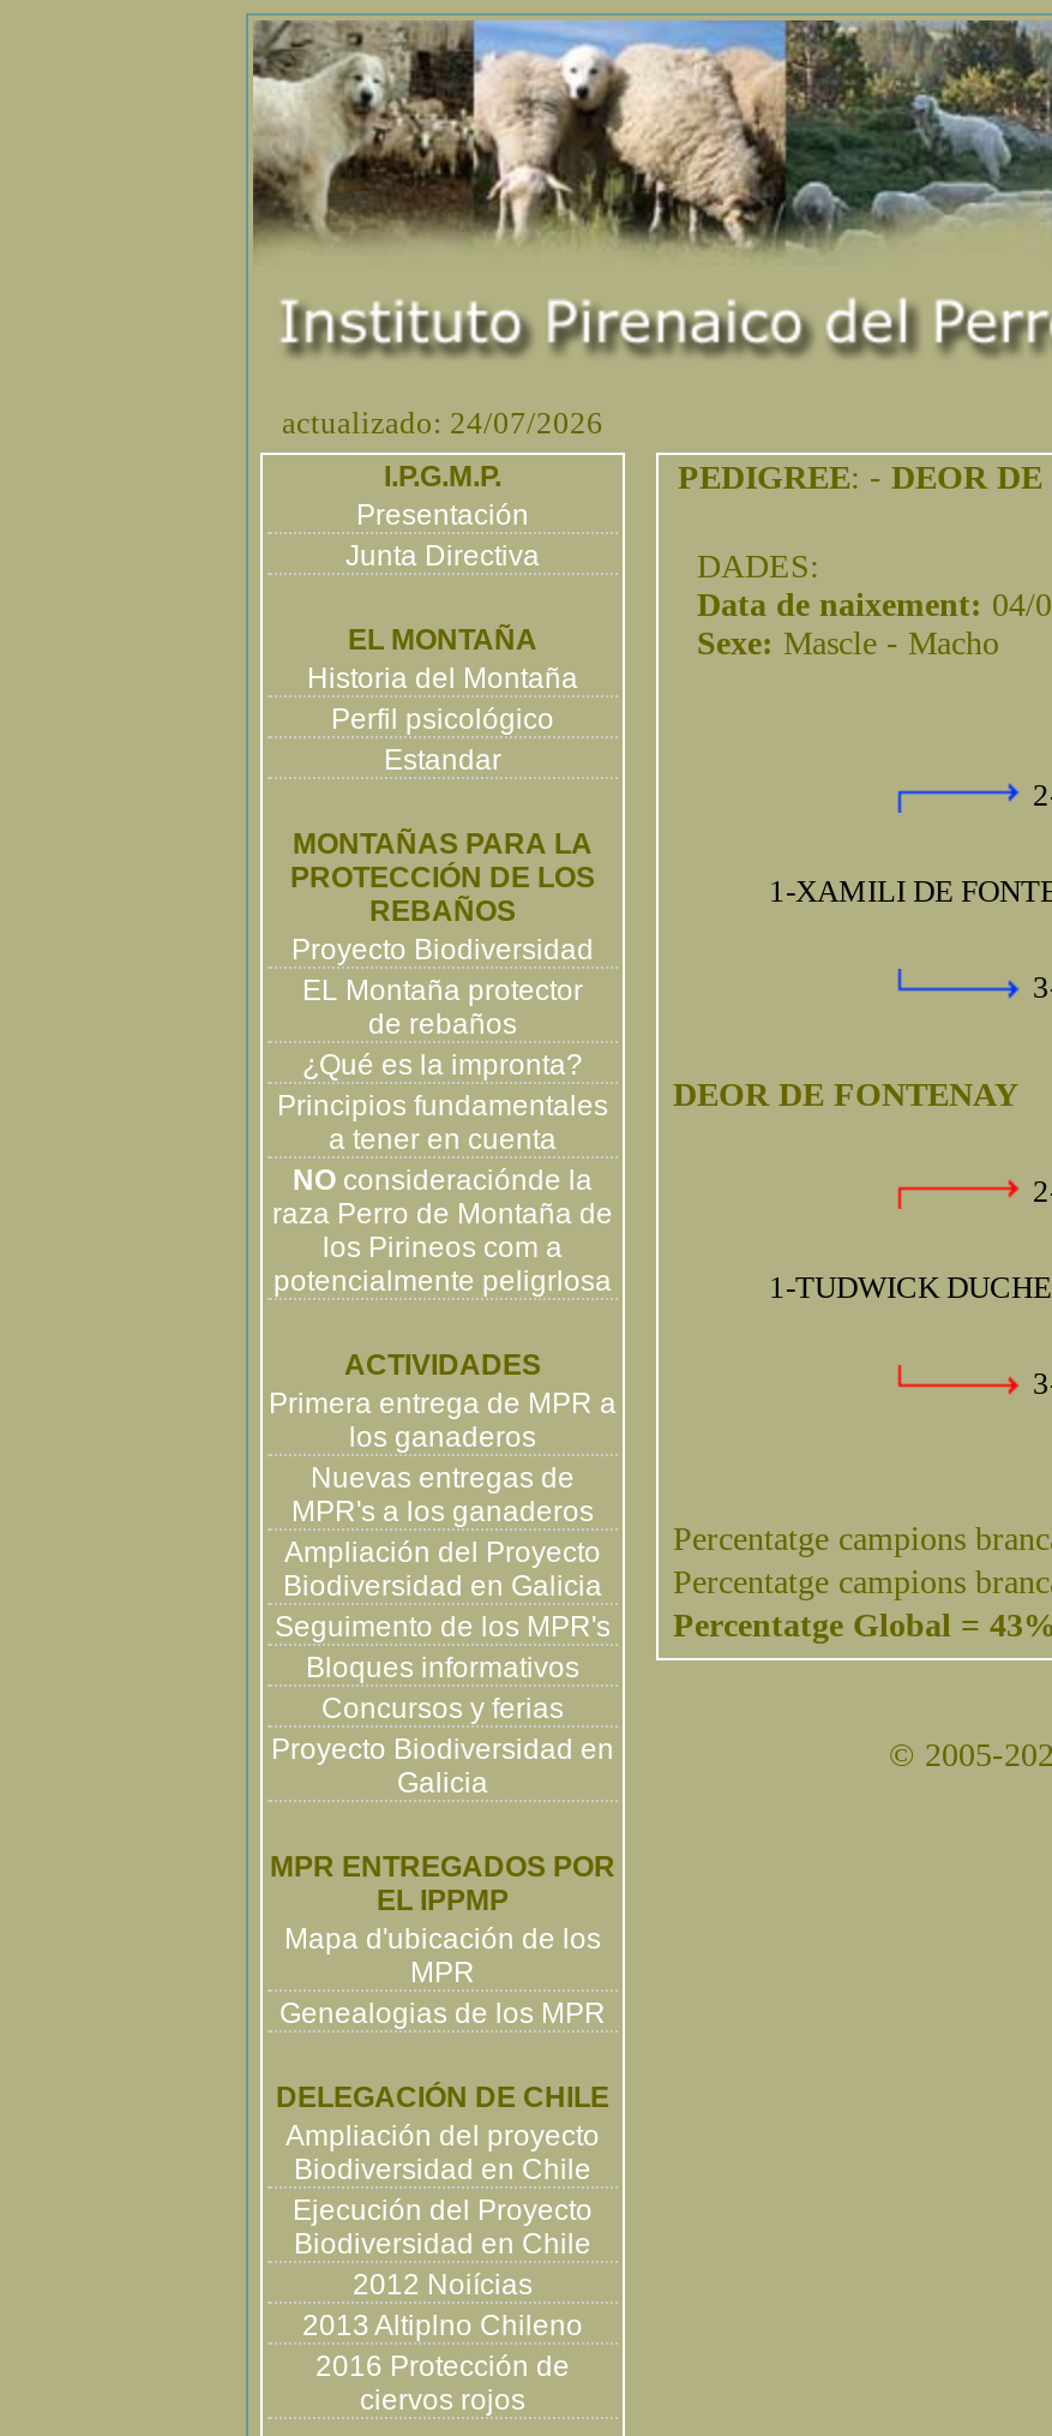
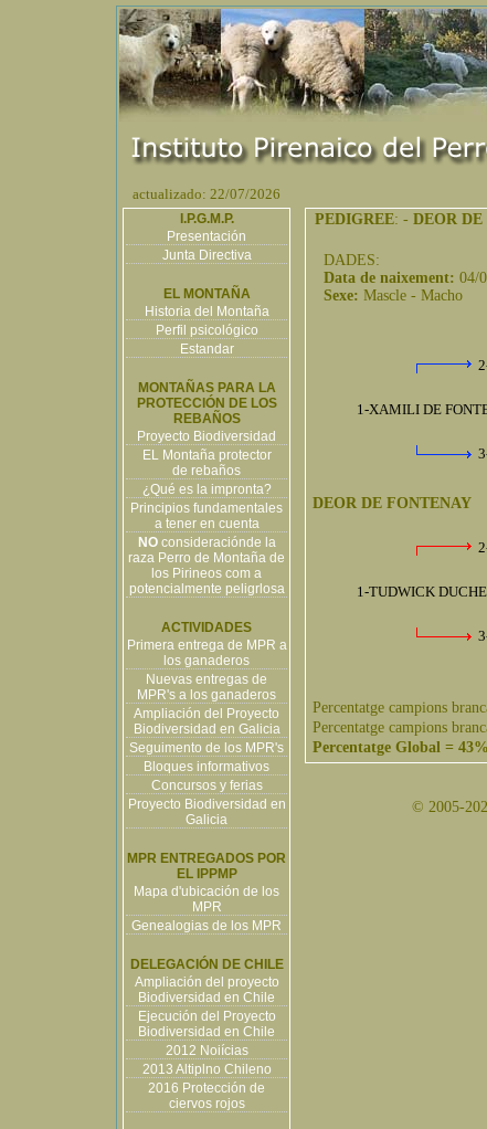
[260,405,603,441] actualizado: 24/07/2026 -> [123,186,280,202] actualizado: 22/07/2026

